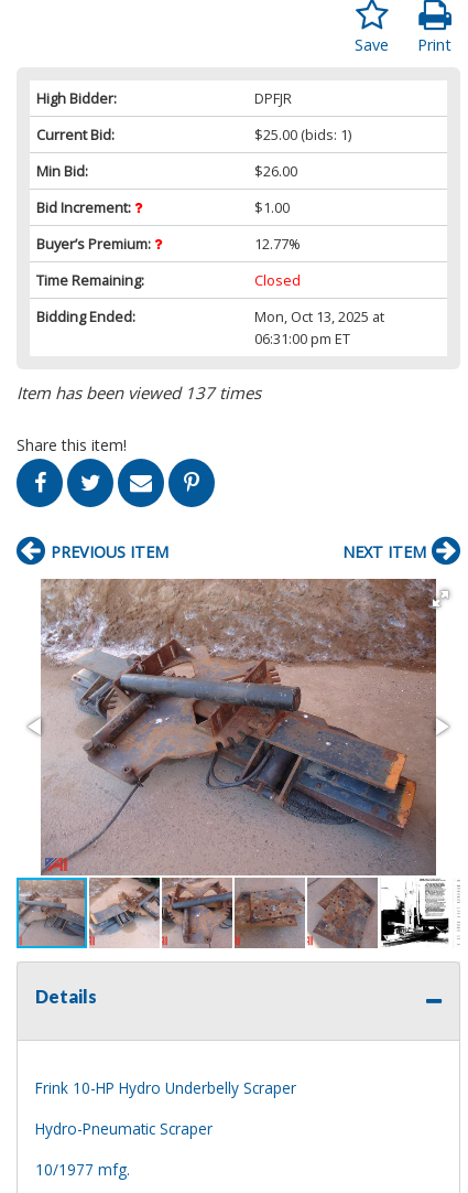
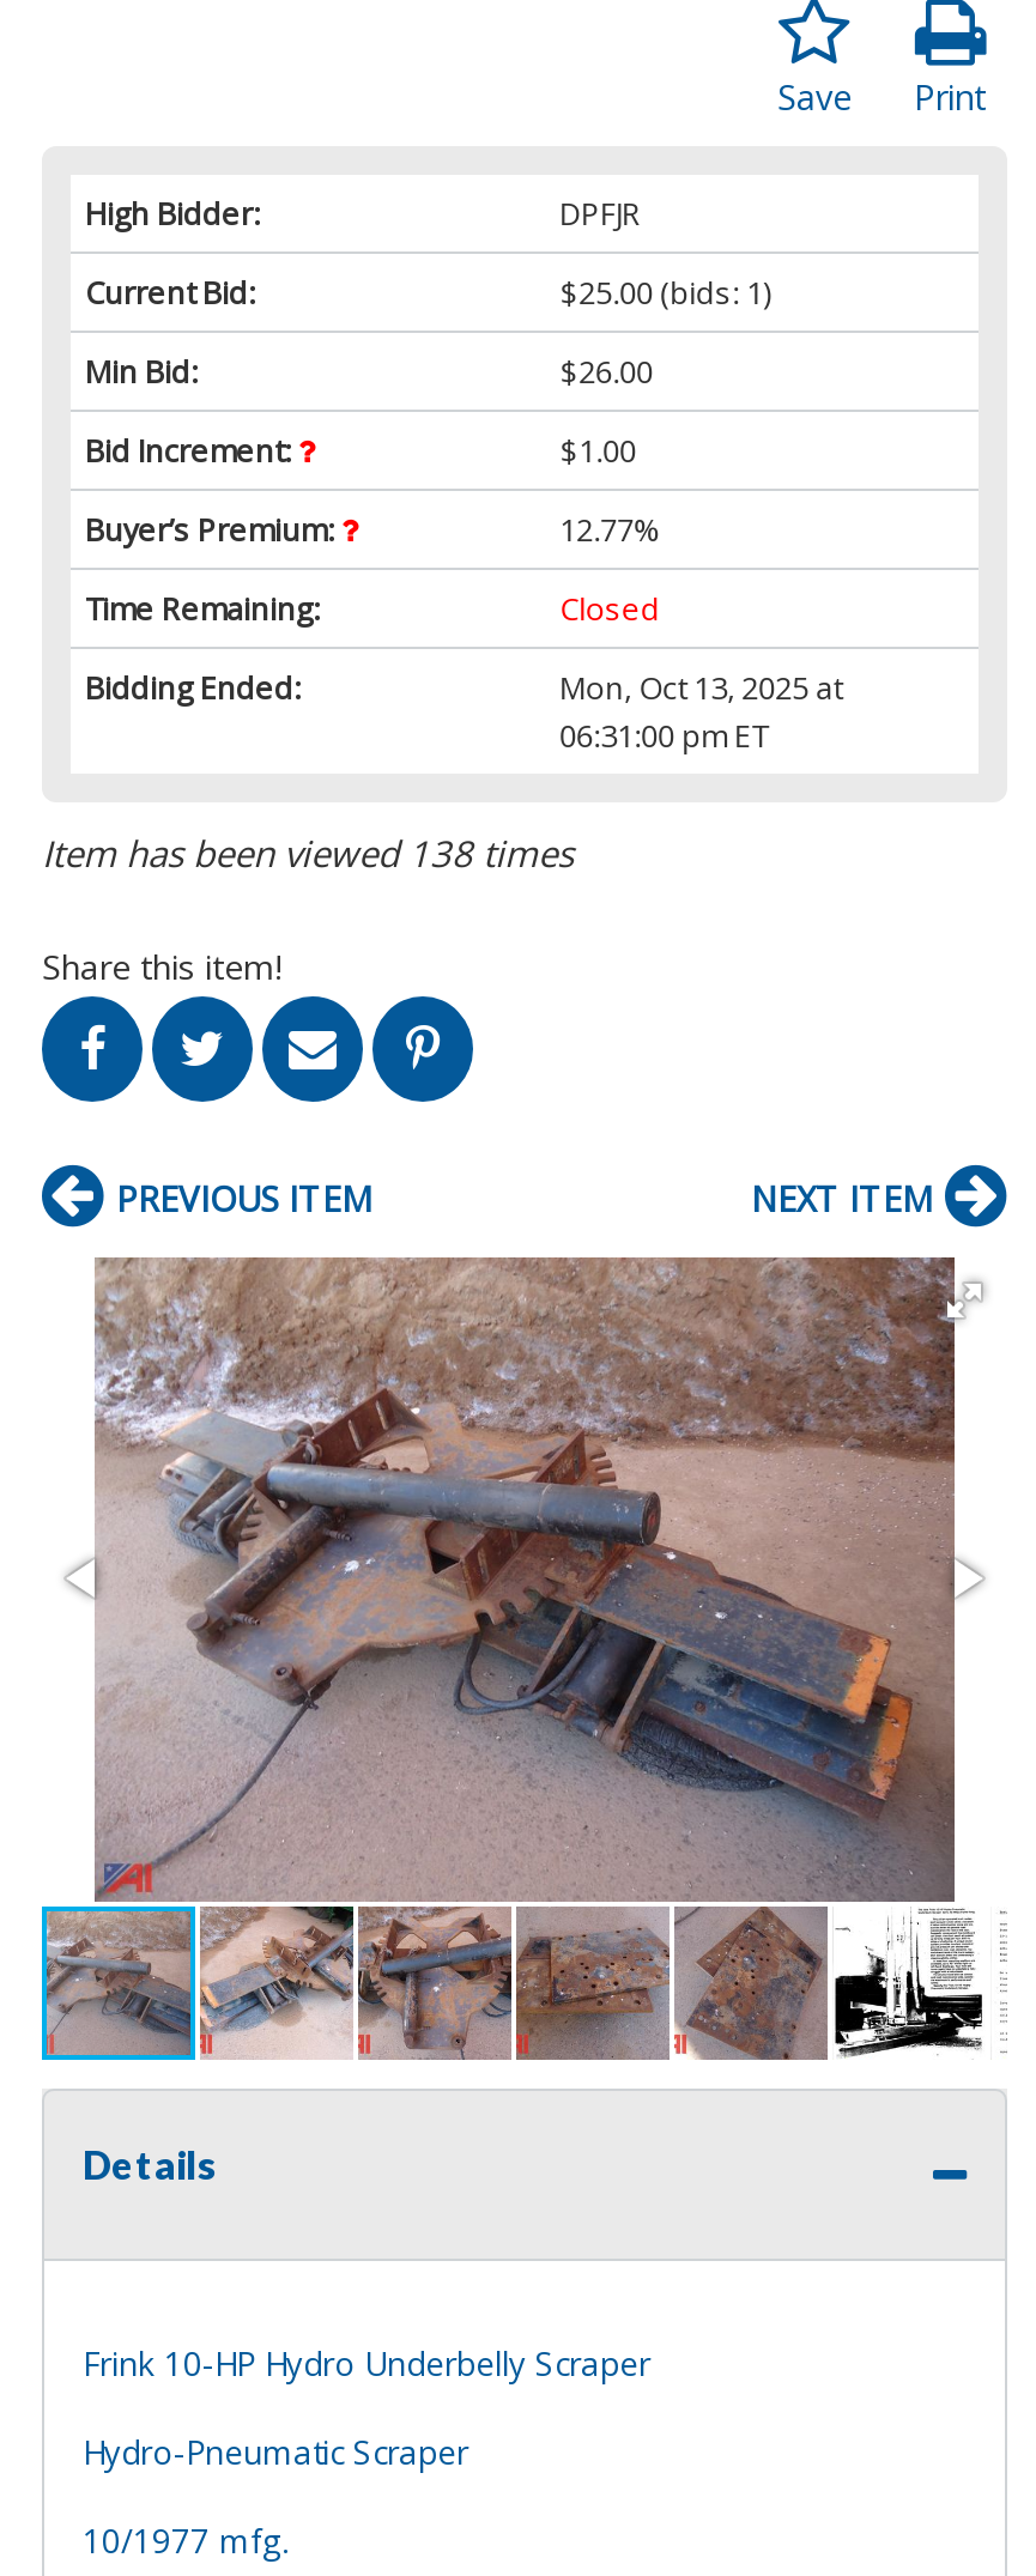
[17,381,261,403] Item has been viewed 137 times -> [42,828,574,876] Item has been viewed 138 times

